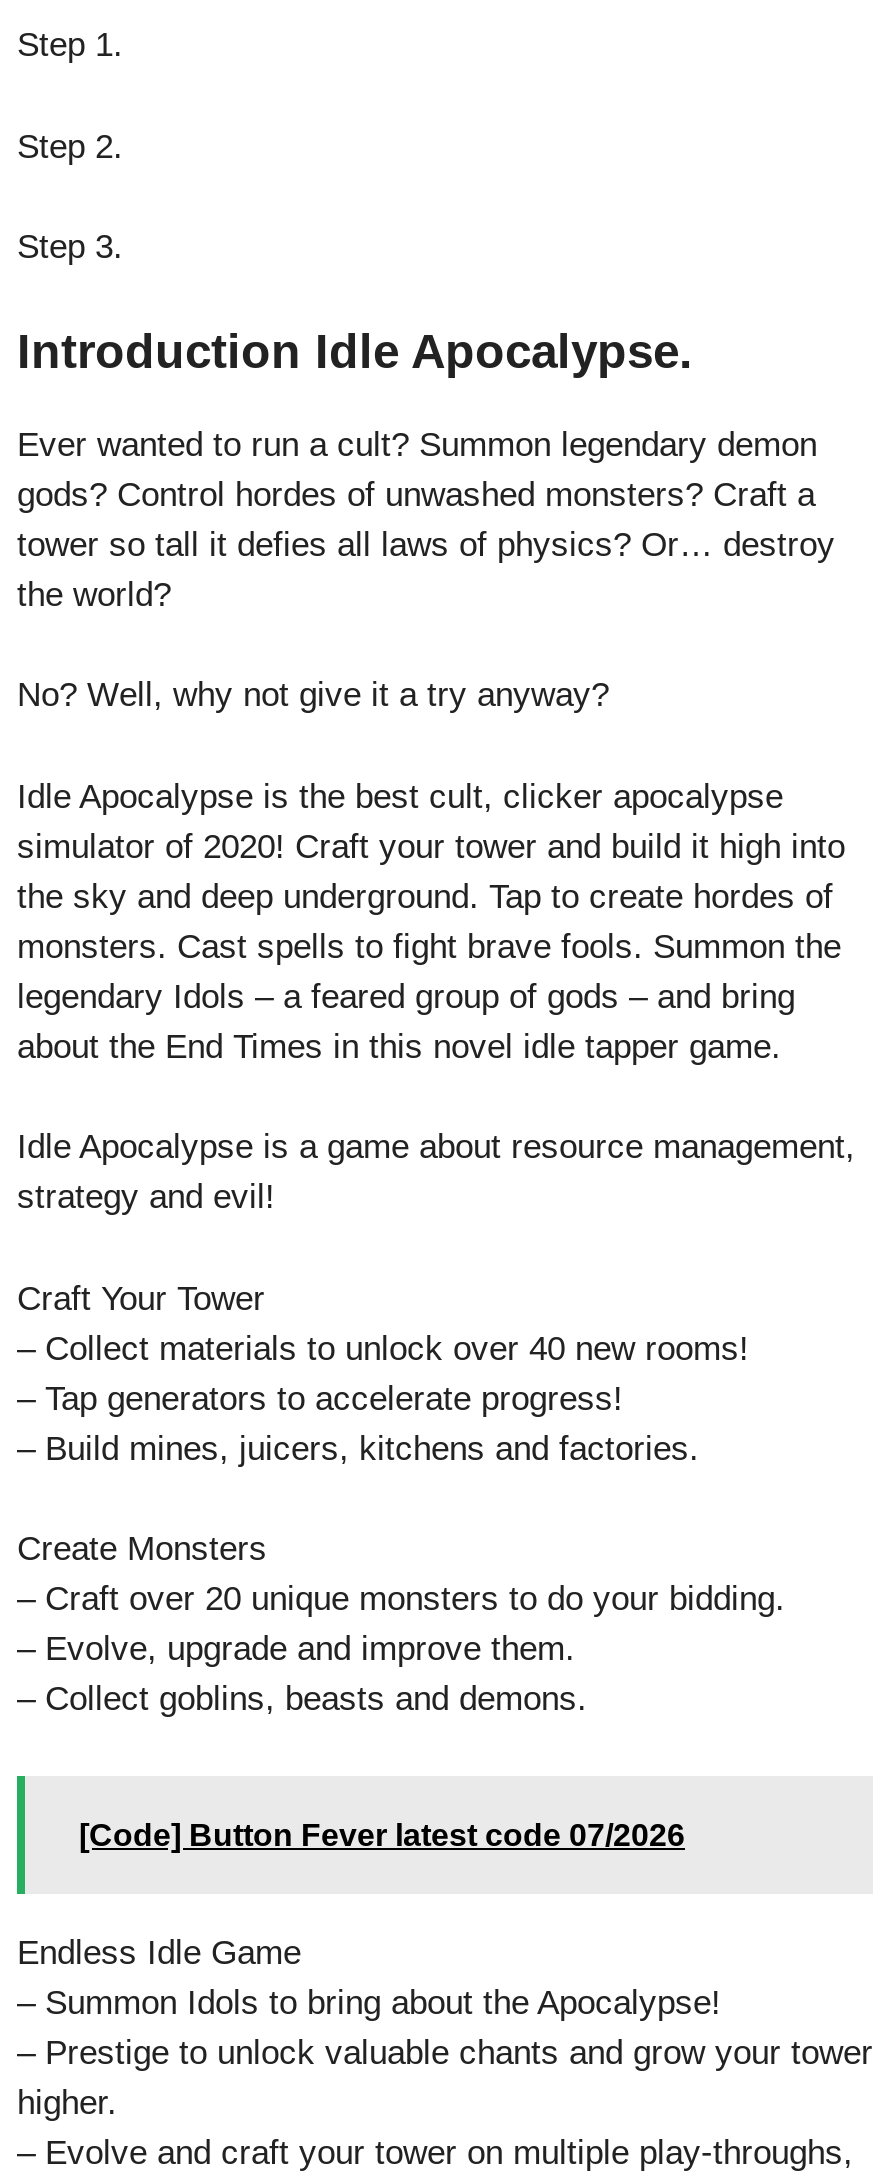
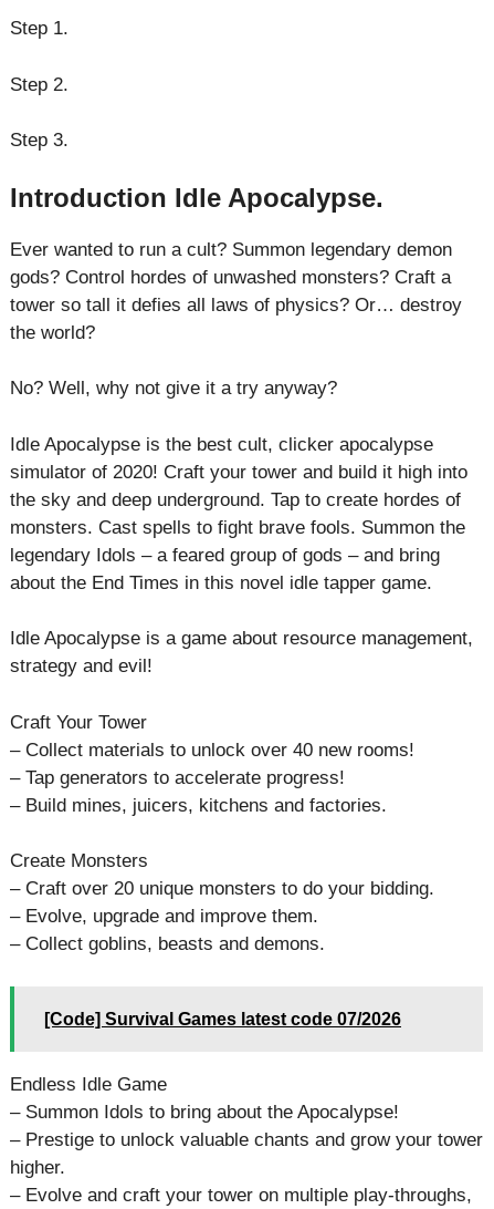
[79,1817,685,1851] [Code] Button Fever latest code 07/2026 -> [44,1009,401,1028] [Code] Survival Games latest code 07/2026

